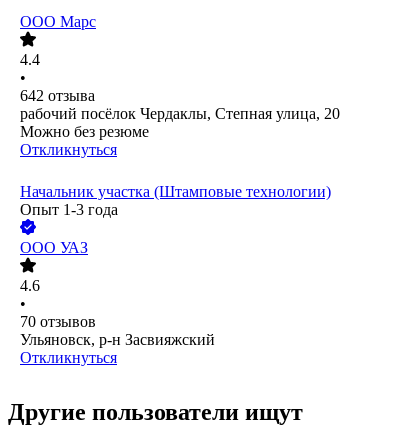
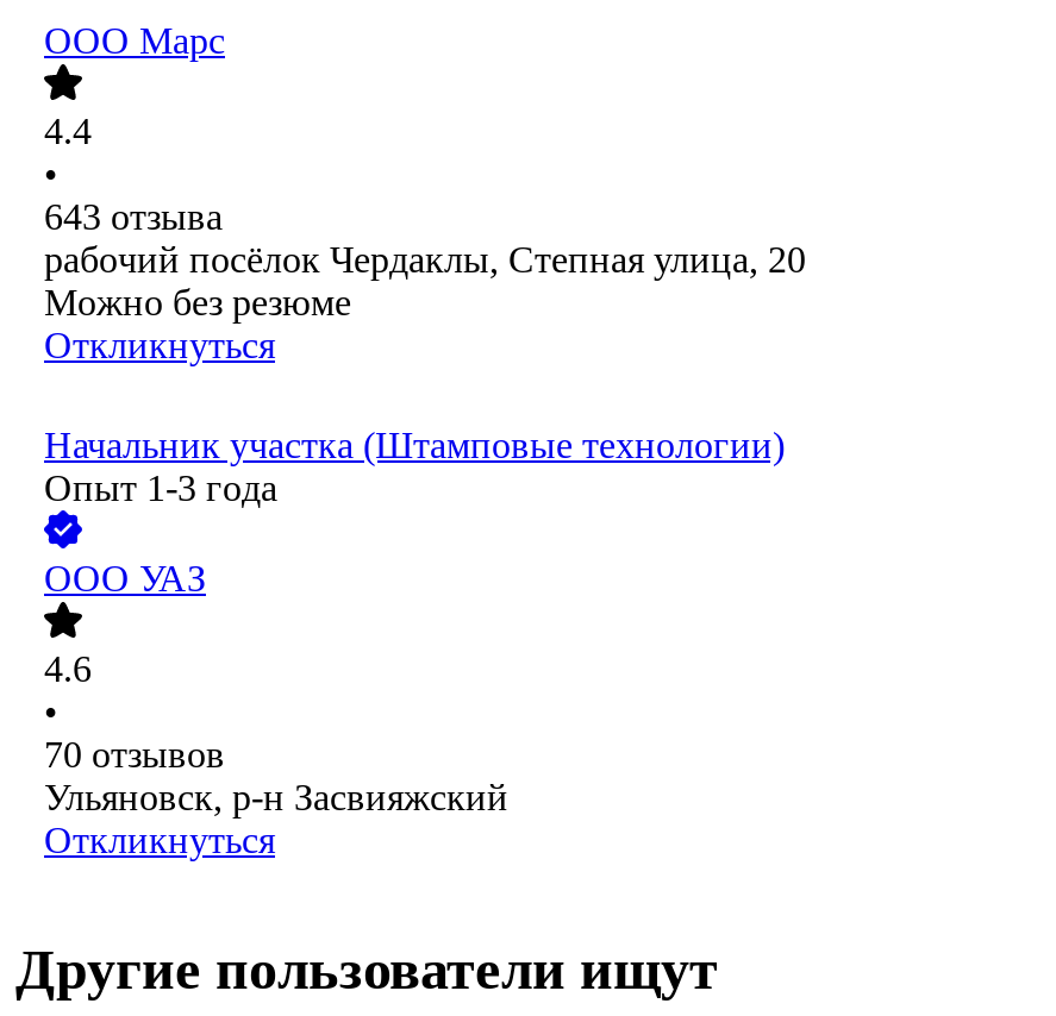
[20,87,95,104] 642 отзыва -> [44,197,223,237] 643 отзыва

